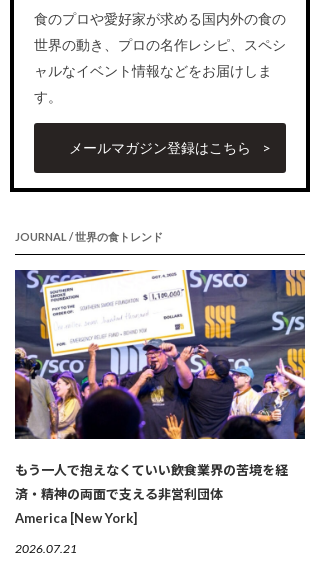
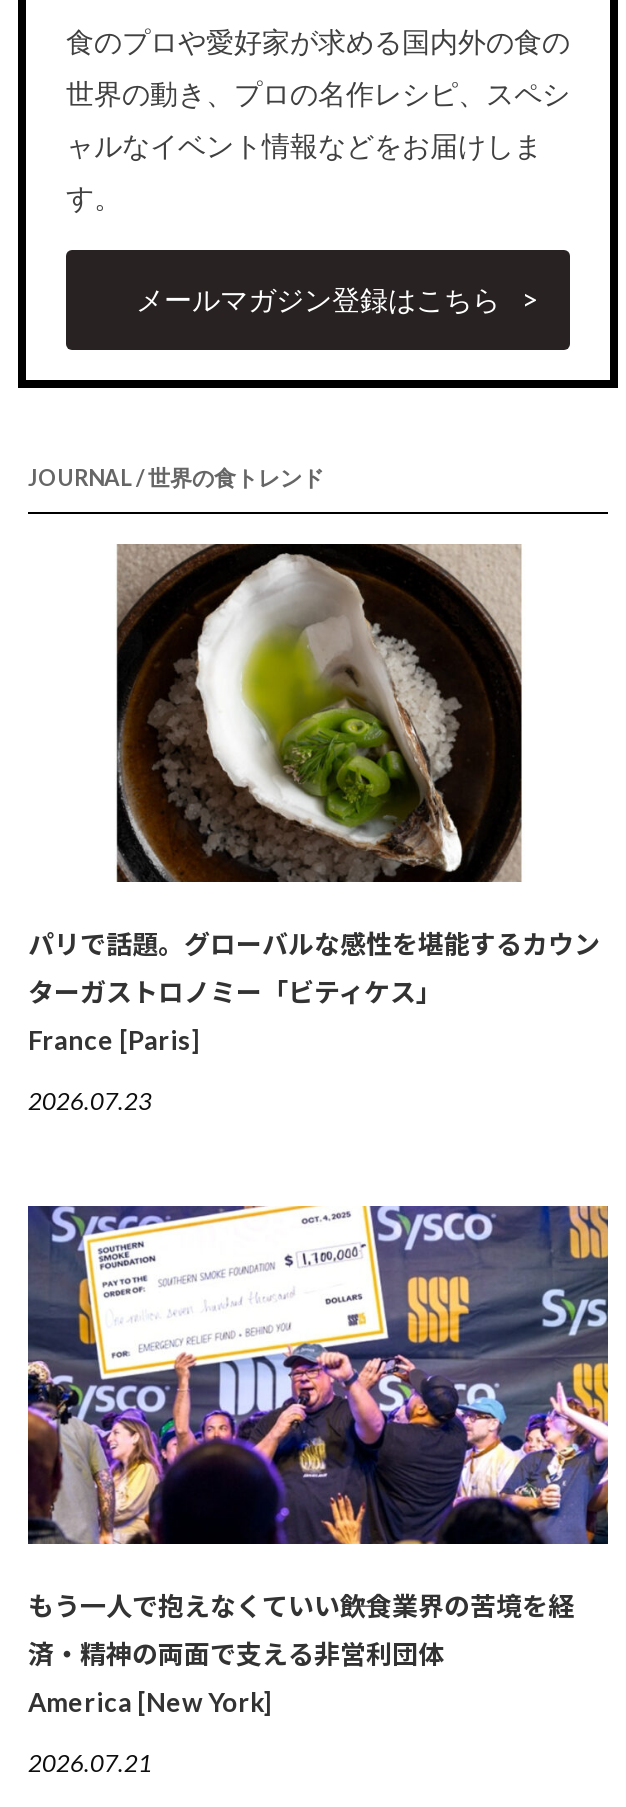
none -> [28,542,600,1116] [image] | パリで話題。グローバルな感性を堪能するカウン | ターガストロノミー「ビティケス」 | France [Paris] | 2026.07.23

